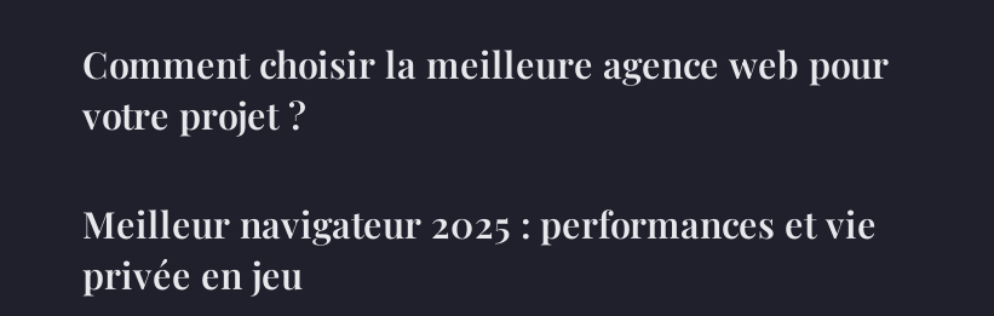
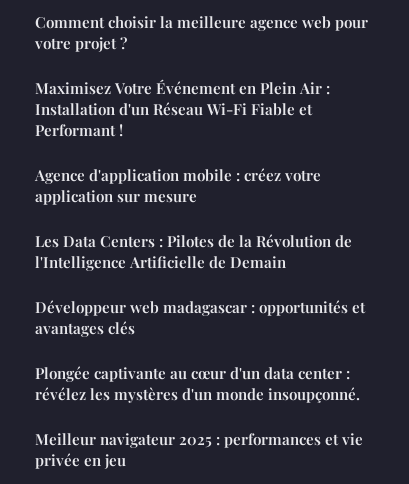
none -> [35,78,365,404] Maximisez Votre Événement en Plein Air : | Installation d'un Réseau Wi-Fi Fiable et | Performant ! | Agence d'application mobile : créez votre | application sur mesure | Les Data Centers : Pilotes de la Révolution de | l'Intelligence Artificielle de Demain | Développeur web madagascar : opportunités et | avantages clés | Plongée captivante au cœur d'un data center : | révélez les mystères d'un monde insoupçonné.

